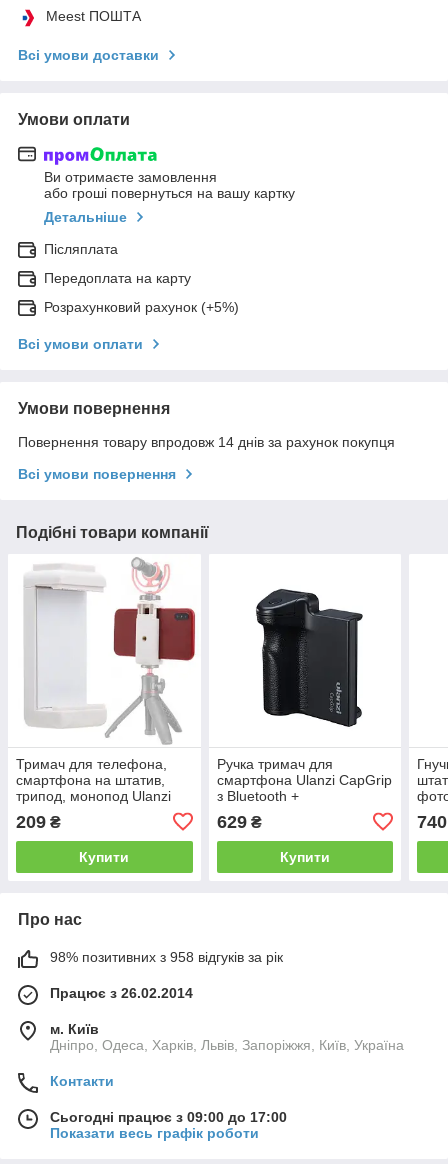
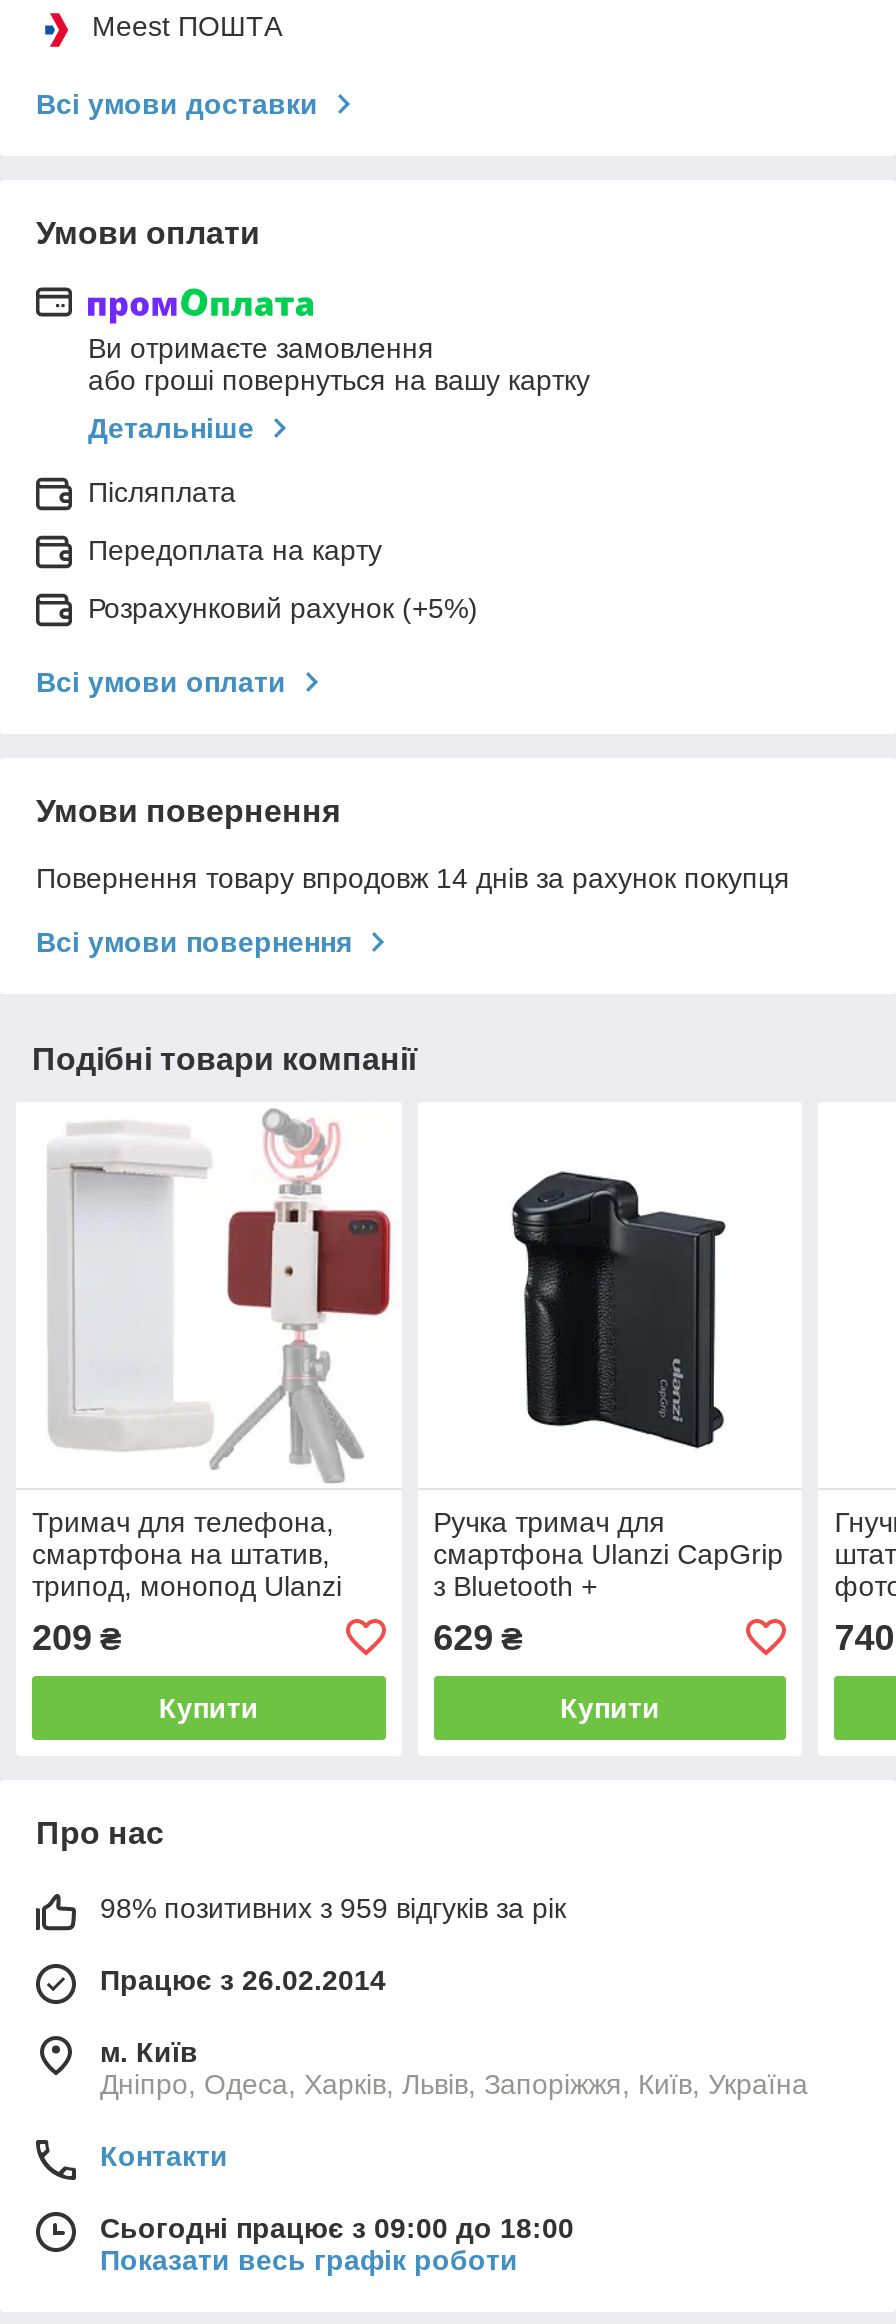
[50,949,283,965] 98% позитивних з 958 відгуків за рік -> [100,1892,566,1924] 98% позитивних з 959 відгуків за рік
[50,1109,287,1125] Сьогодні працює з 09:00 до 17:00 -> [100,2212,574,2244] Сьогодні працює з 09:00 до 18:00

